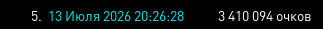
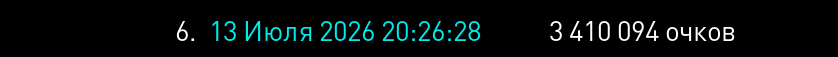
[31,6,312,24] 5. 13 Июля 2026 20:26:28 3 410 094 очков -> [175,11,737,47] 6. 13 Июля 2026 20:26:28 3 410 094 очков

